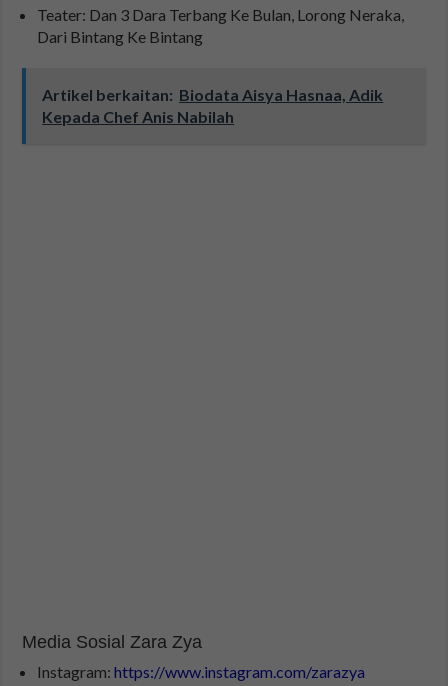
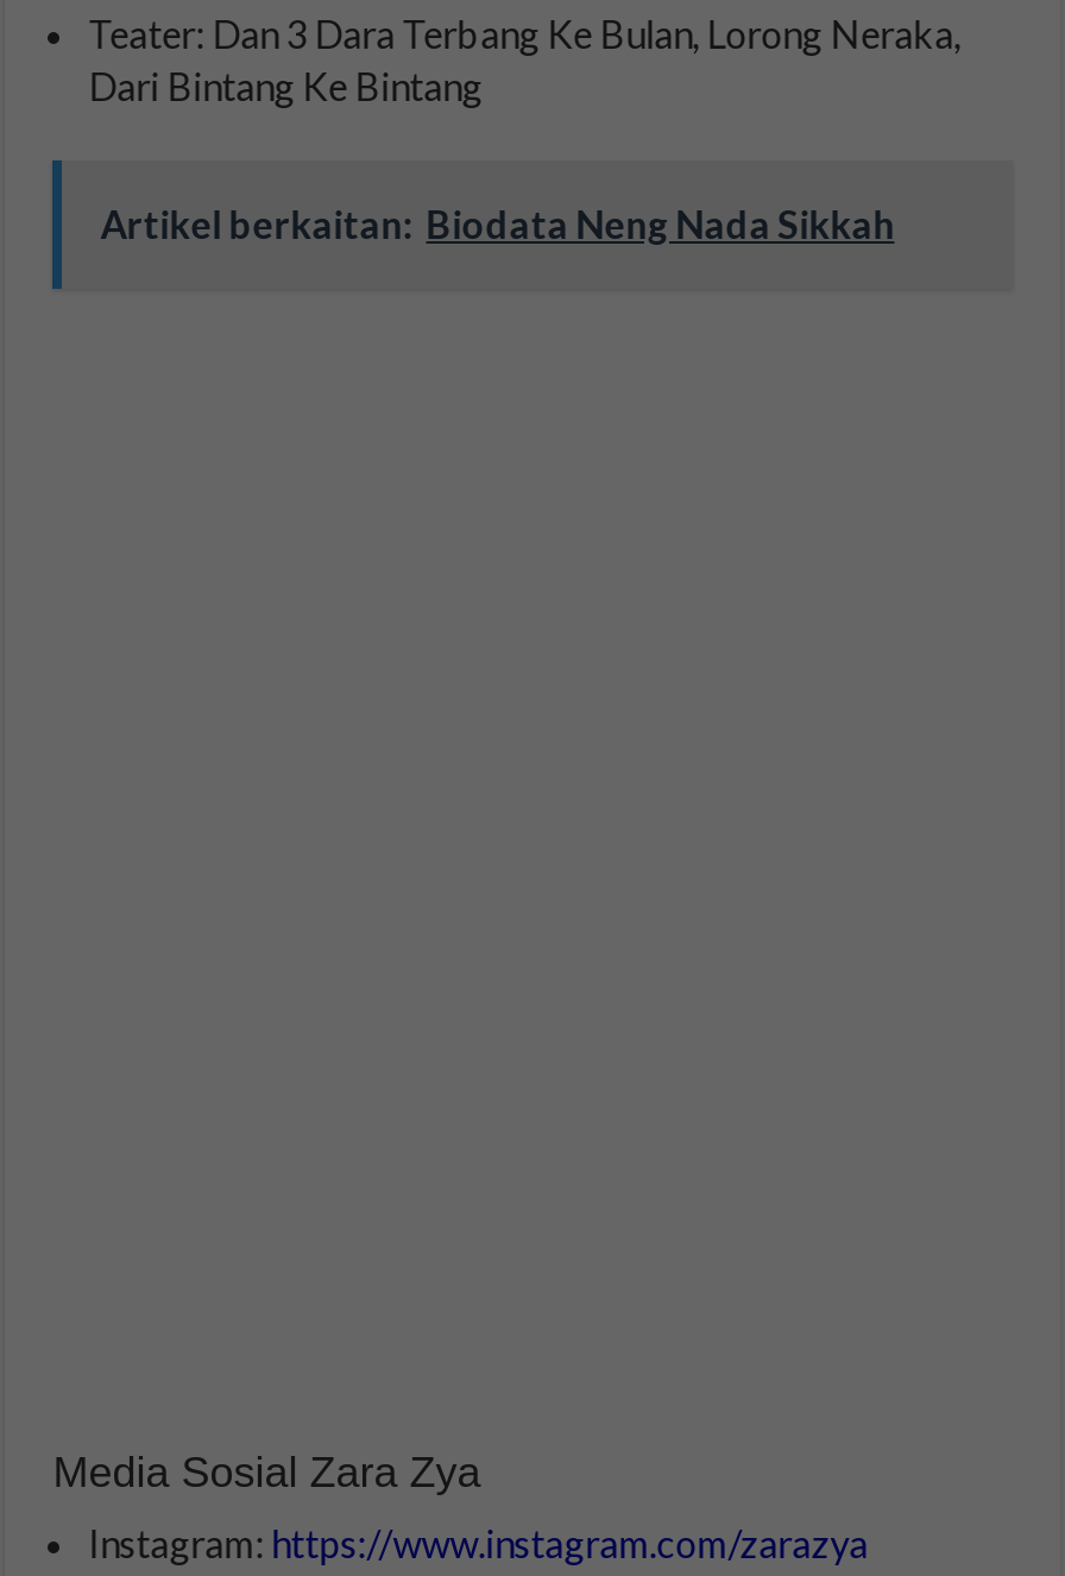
[42,84,383,125] Artikel berkaitan: Biodata Aisya Hasnaa, Adik | Kepada Chef Anis Nabilah -> [100,201,894,246] Artikel berkaitan: Biodata Neng Nada Sikkah

